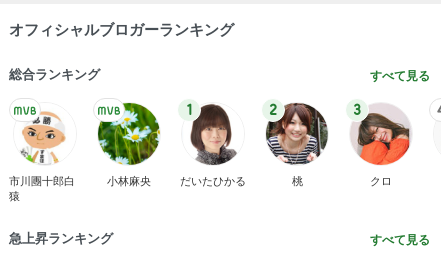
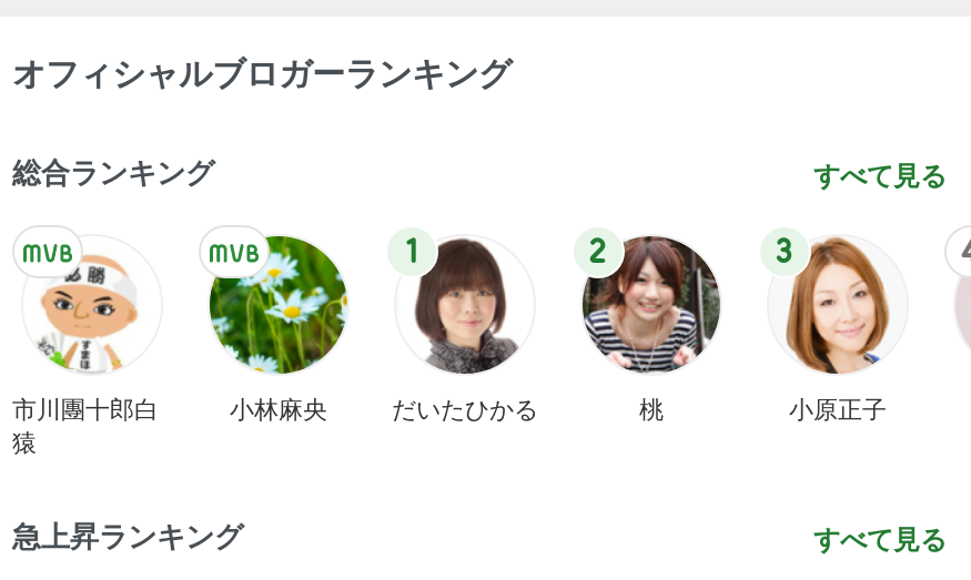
[351,104,411,187] [image] | クロ -> [773,236,902,423] [image] | 小原正子

